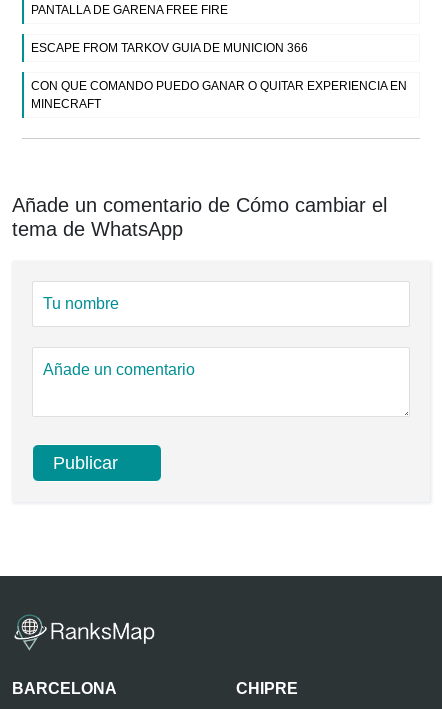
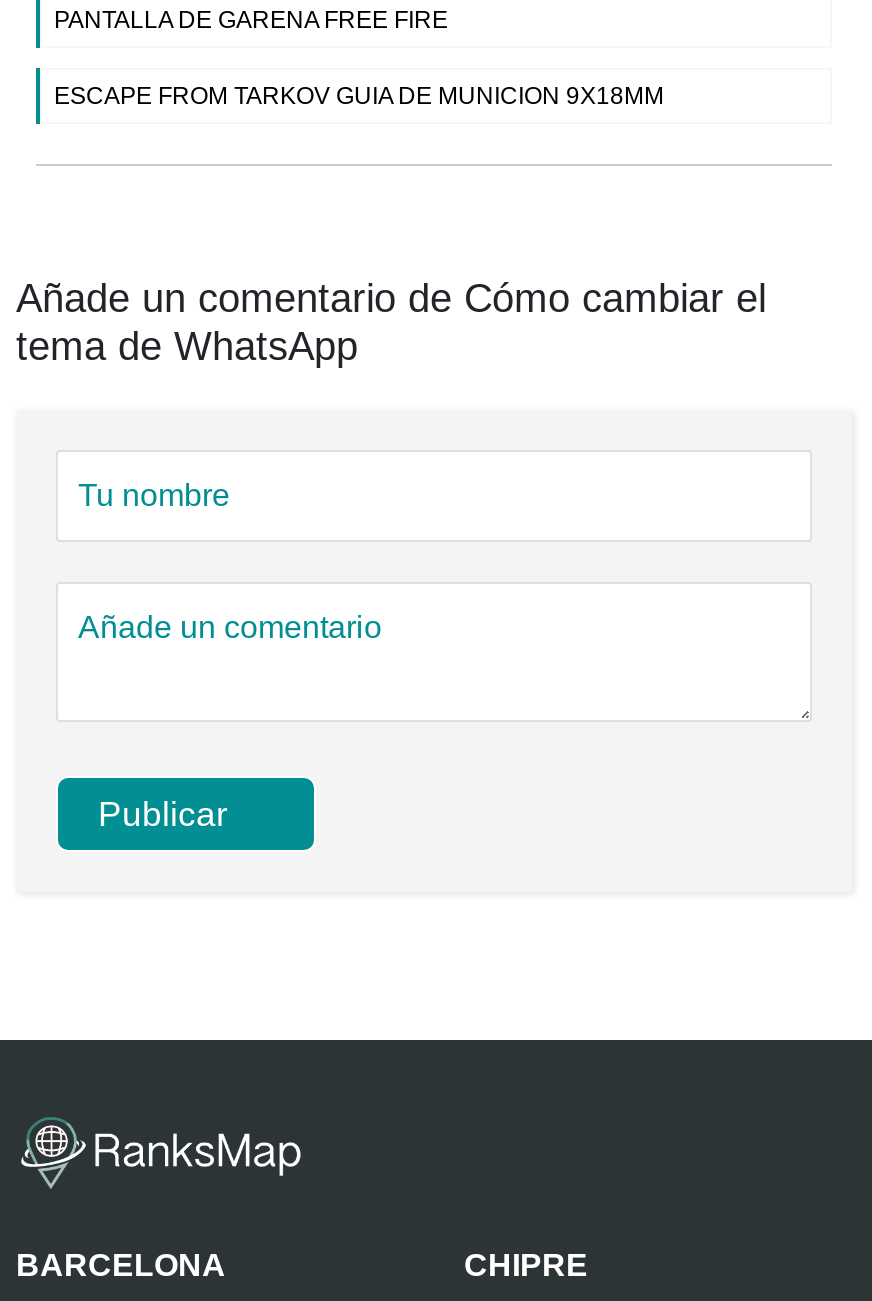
[31,41,407,111] ESCAPE FROM TARKOV GUIA DE MUNICION 366 | CON QUE COMANDO PUEDO GANAR O QUITAR EXPERIENCIA EN | MINECRAFT -> [54,81,664,109] ESCAPE FROM TARKOV GUIA DE MUNICION 9X18MM

